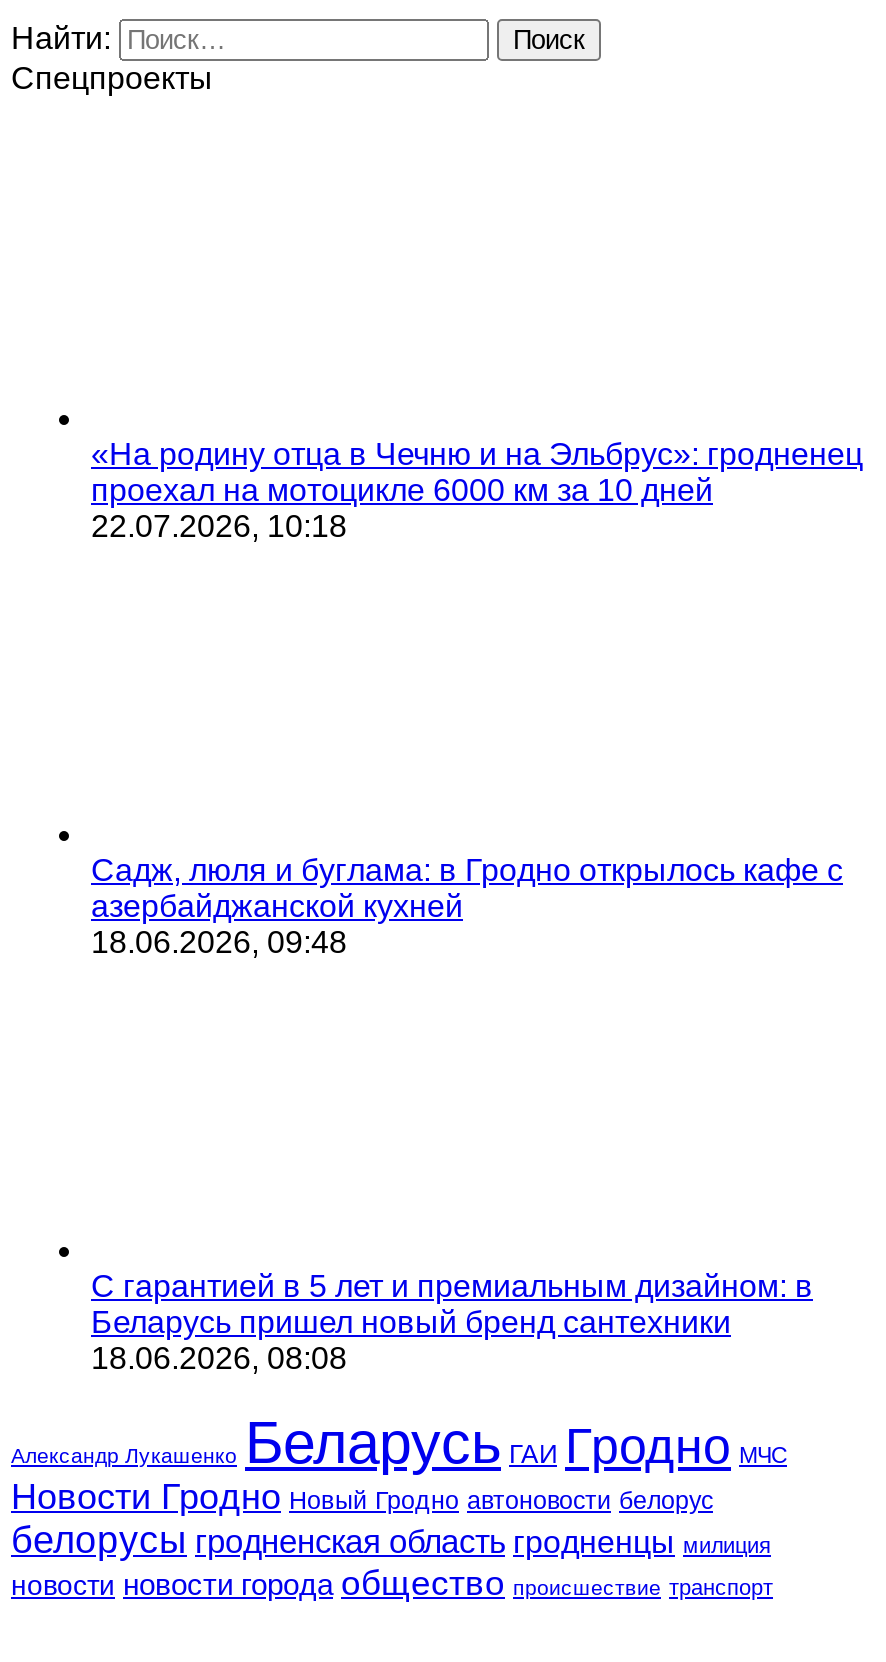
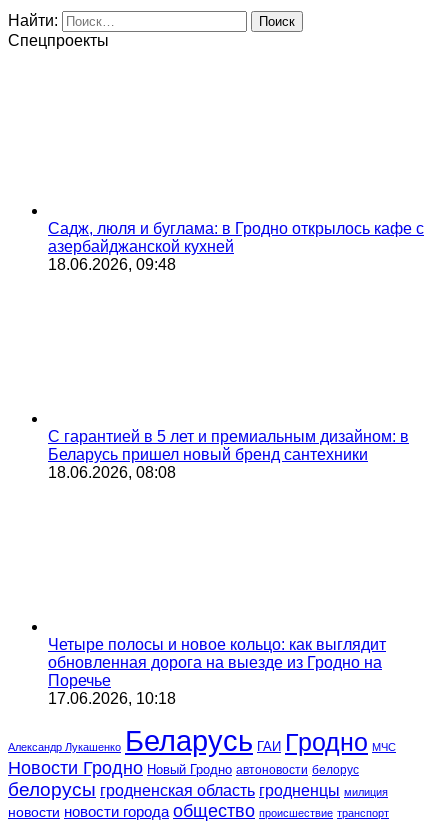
[91,437,863,543] «На родину отца в Чечню и на Эльбрус»: гродненец | проехал на мотоцикле 6000 км за 10 дней | 22.07.2026, 10:18 -> none
moved [91,853,843,1375] -> [48,220,424,481]: Садж, люля и буглама: в Гродно открылось кафе с | азербайджанской кухней | 18.06.2026, 09:48 | С гарантией в 5 лет и премиальным дизайном: в | Беларусь пришел новый бренд сантехники | 18.06.2026, 08:08
none -> [48,636,386,707] Четыре полосы и новое кольцо: как выглядит | обновленная дорога на выезде из Гродно на | Поречье | 17.06.2026, 10:18

